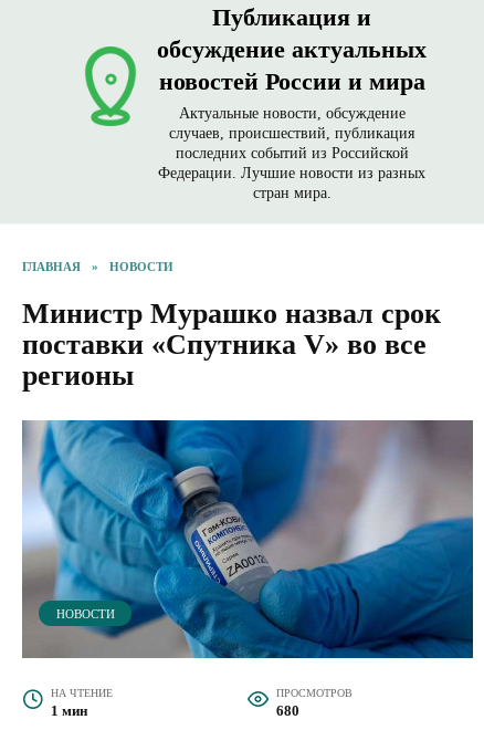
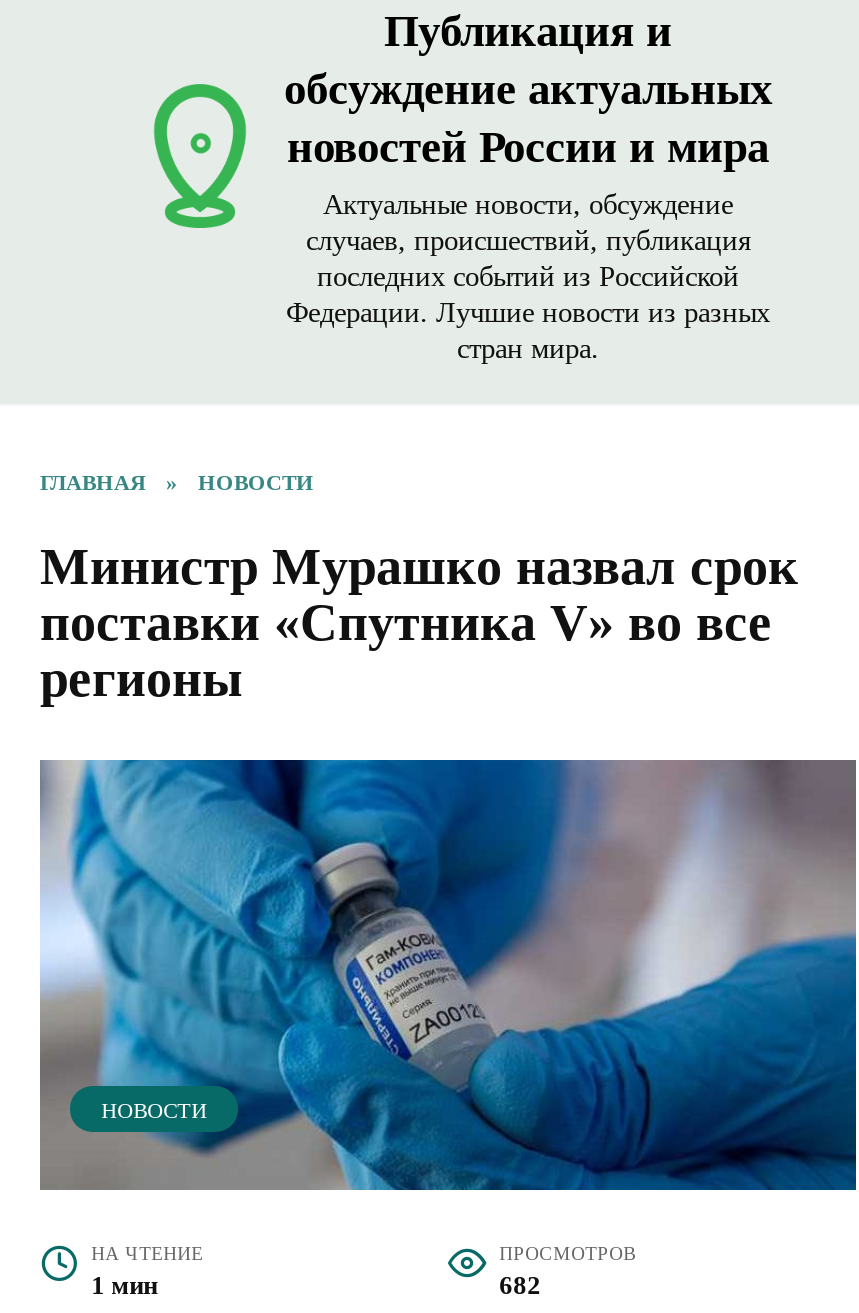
[276,703,299,718] 680 -> [499,1271,541,1299] 682

